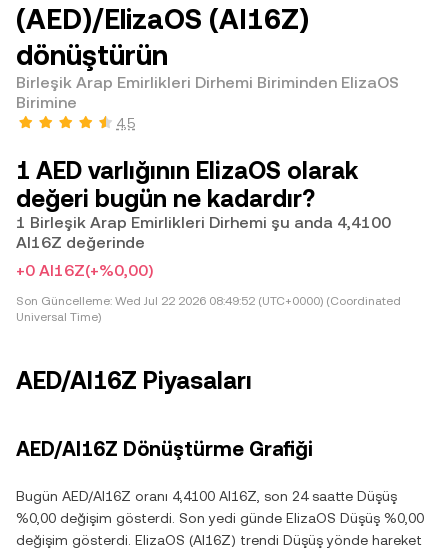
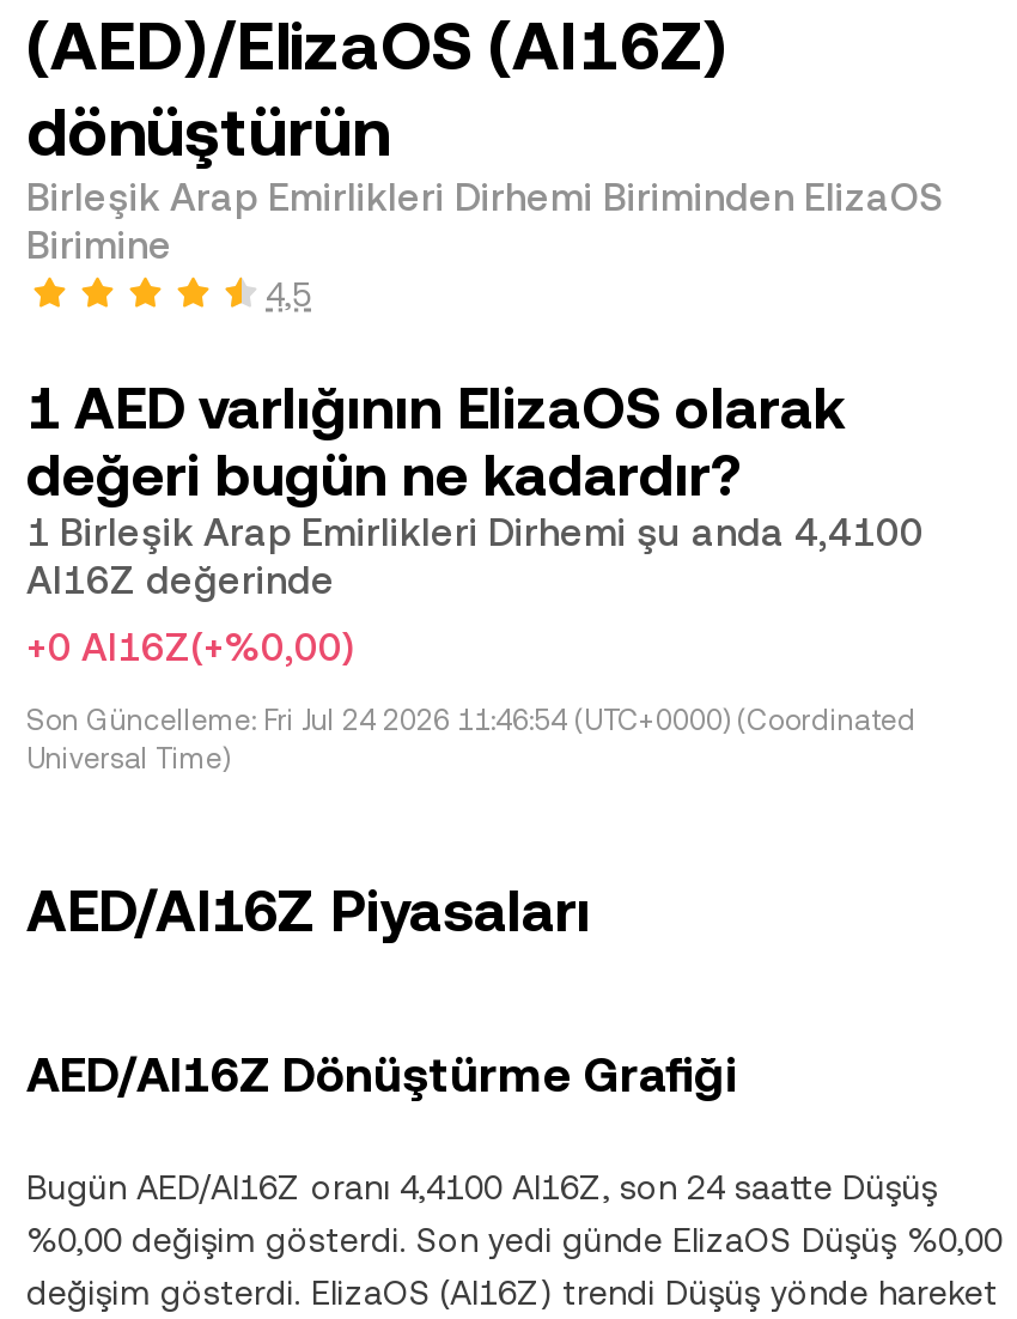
[16,294,401,308] Son Güncelleme: Wed Jul 22 2026 08:49:52 (UTC+0000) (Coordinated -> [26,704,916,737] Son Güncelleme: Fri Jul 24 2026 11:46:54 (UTC+0000) (Coordinated

